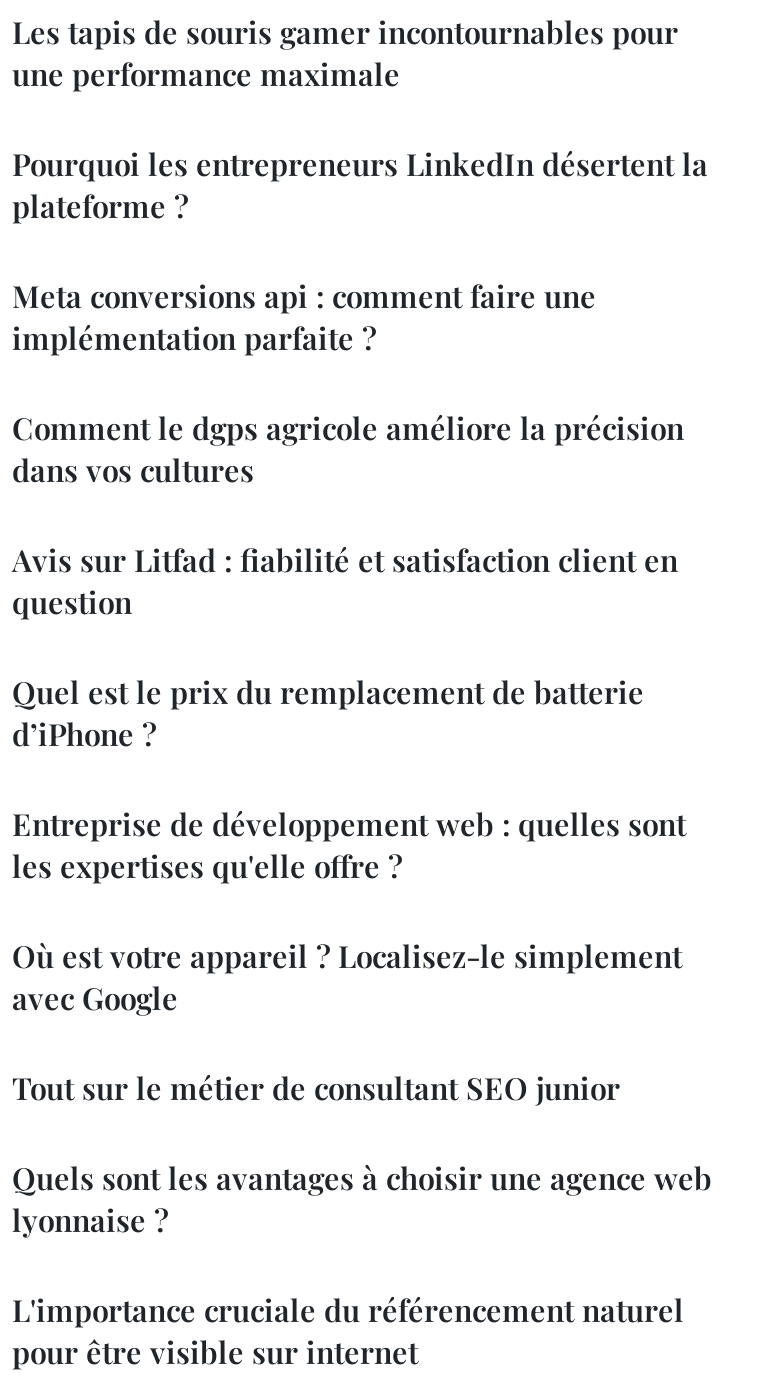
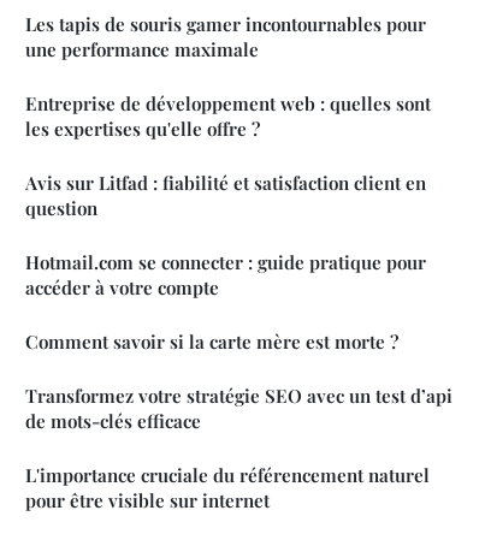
[12,144,708,754] Pourquoi les entrepreneurs LinkedIn désertent la | plateforme ? | Meta conversions api : comment faire une | implémentation parfaite ? | Comment le dgps agricole améliore la précision | dans vos cultures | Quel est le prix du remplacement de batterie | d’iPhone ? -> none
moved [12,540,678,622] -> [25,171,426,220]: Avis sur Litfad : fiabilité et satisfaction client en | question
moved [12,804,686,886] -> [25,92,431,141]: Entreprise de développement web : quelles sont | les expertises qu'elle offre ?
[12,936,712,1240] Où est votre appareil ? Localisez-le simplement | avec Google | Tout sur le métier de consultant SEO junior | Quels sont les avantages à choisir une agence web | lyonnaise ? -> [25,250,453,433] Hotmail.com se connecter : guide pratique pour | accéder à votre compte | Comment savoir si la carte mère est morte ? | Transformez votre stratégie SEO avec un test d’api | de mots-clés efficace

